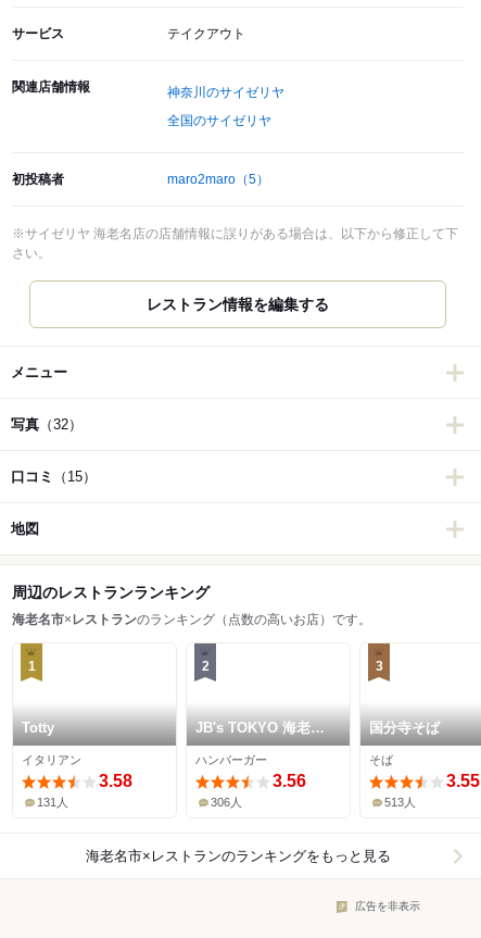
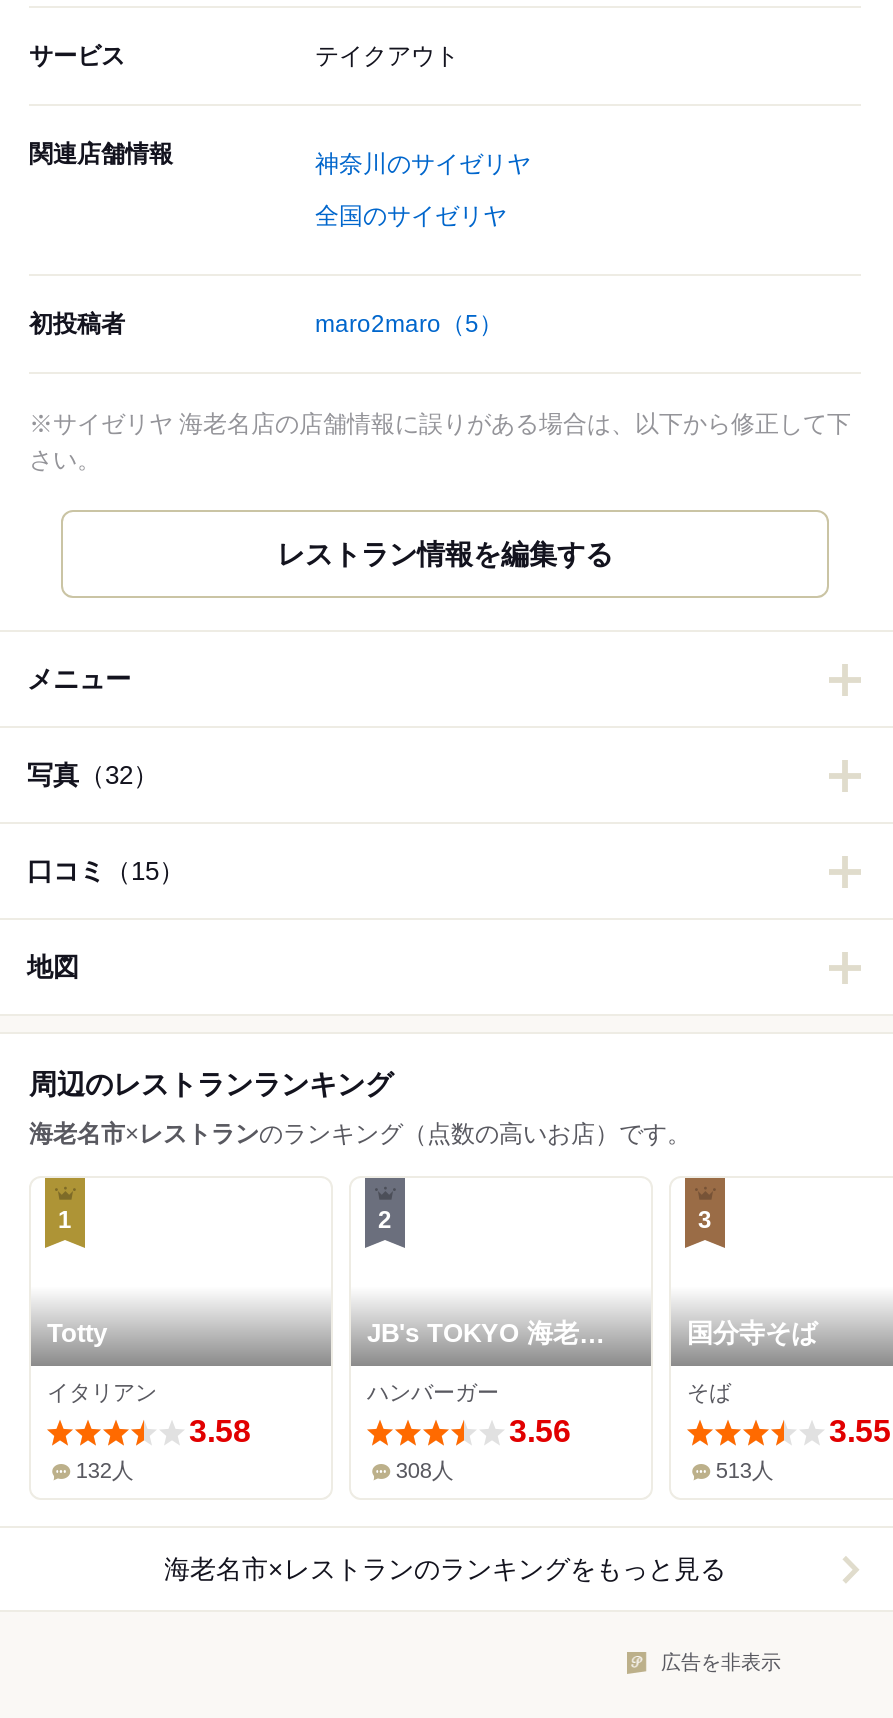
[37,796,69,809] 131人 -> [76,1459,134,1483] 132人
[211,796,243,809] 306人 -> [396,1459,454,1483] 308人

